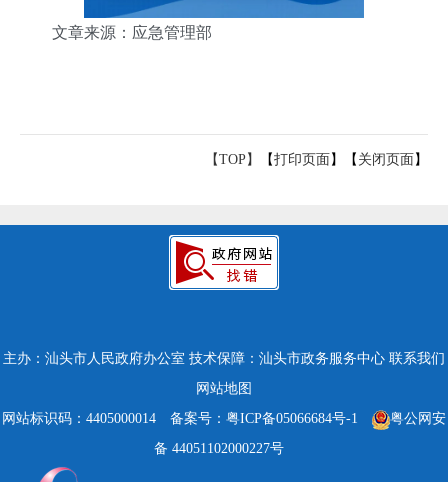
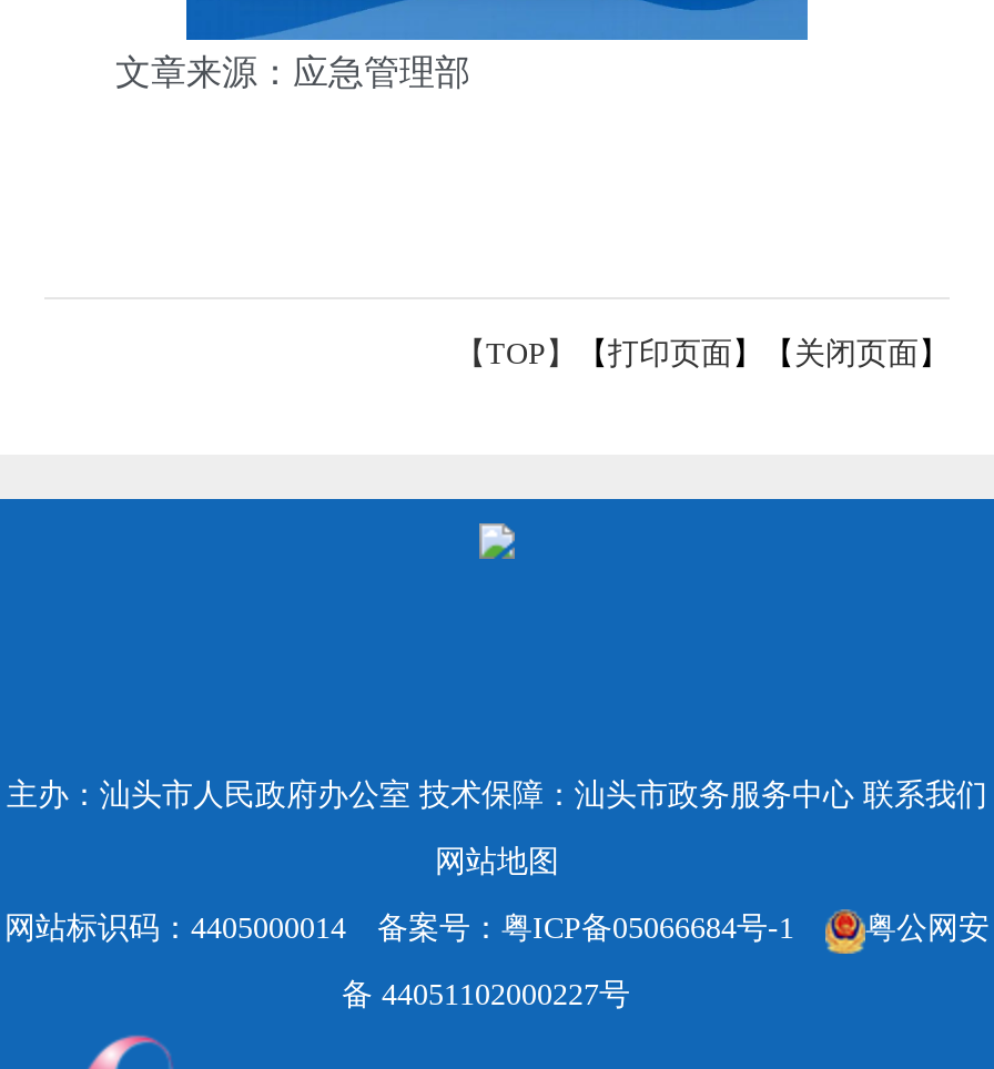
[168,234,280,291] [image] -> none

